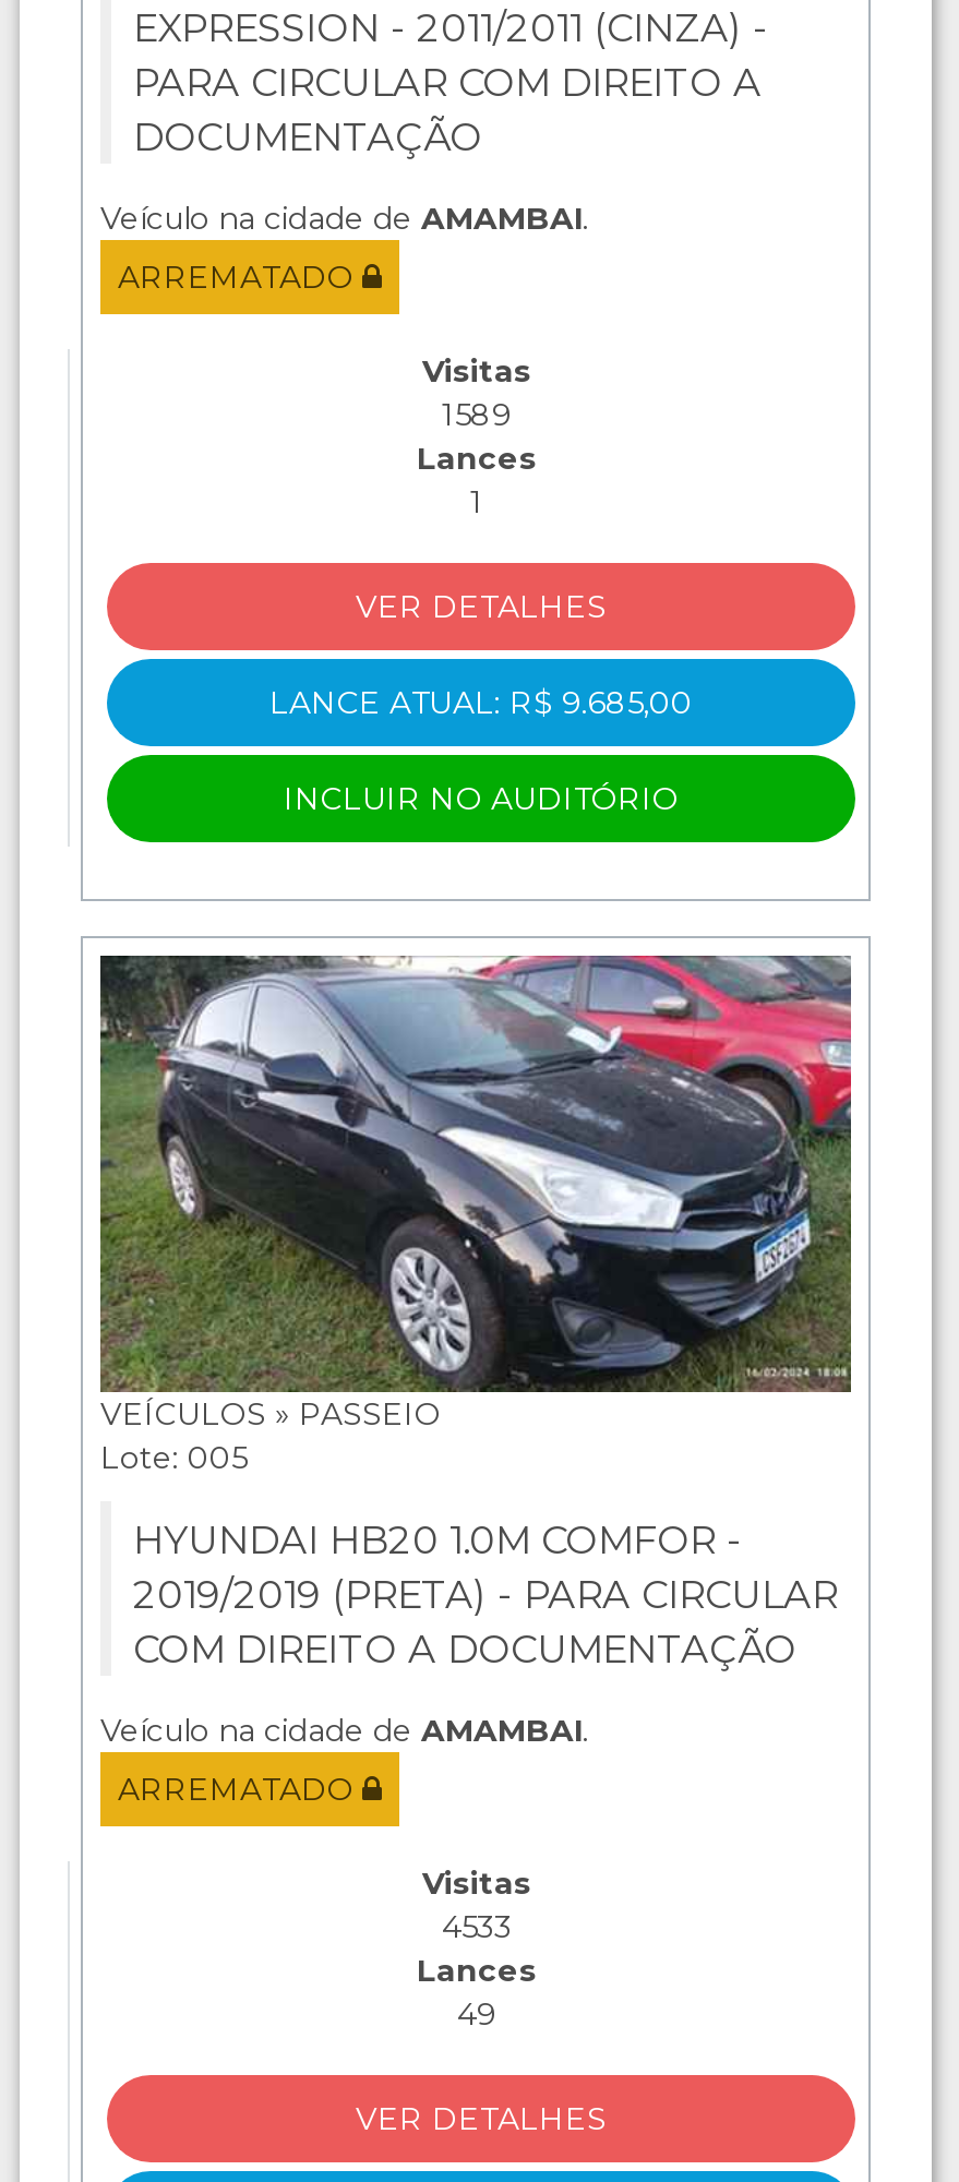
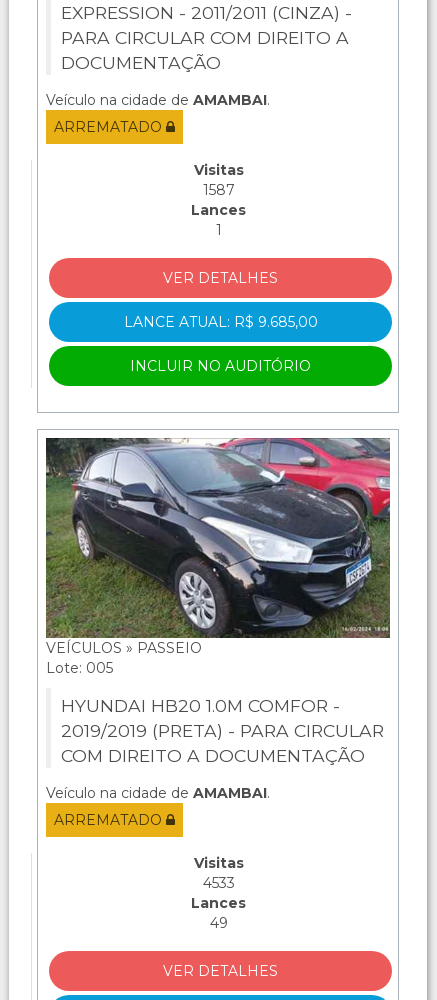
[442,395,512,434] 1589 -> [202,181,234,199] 1587

